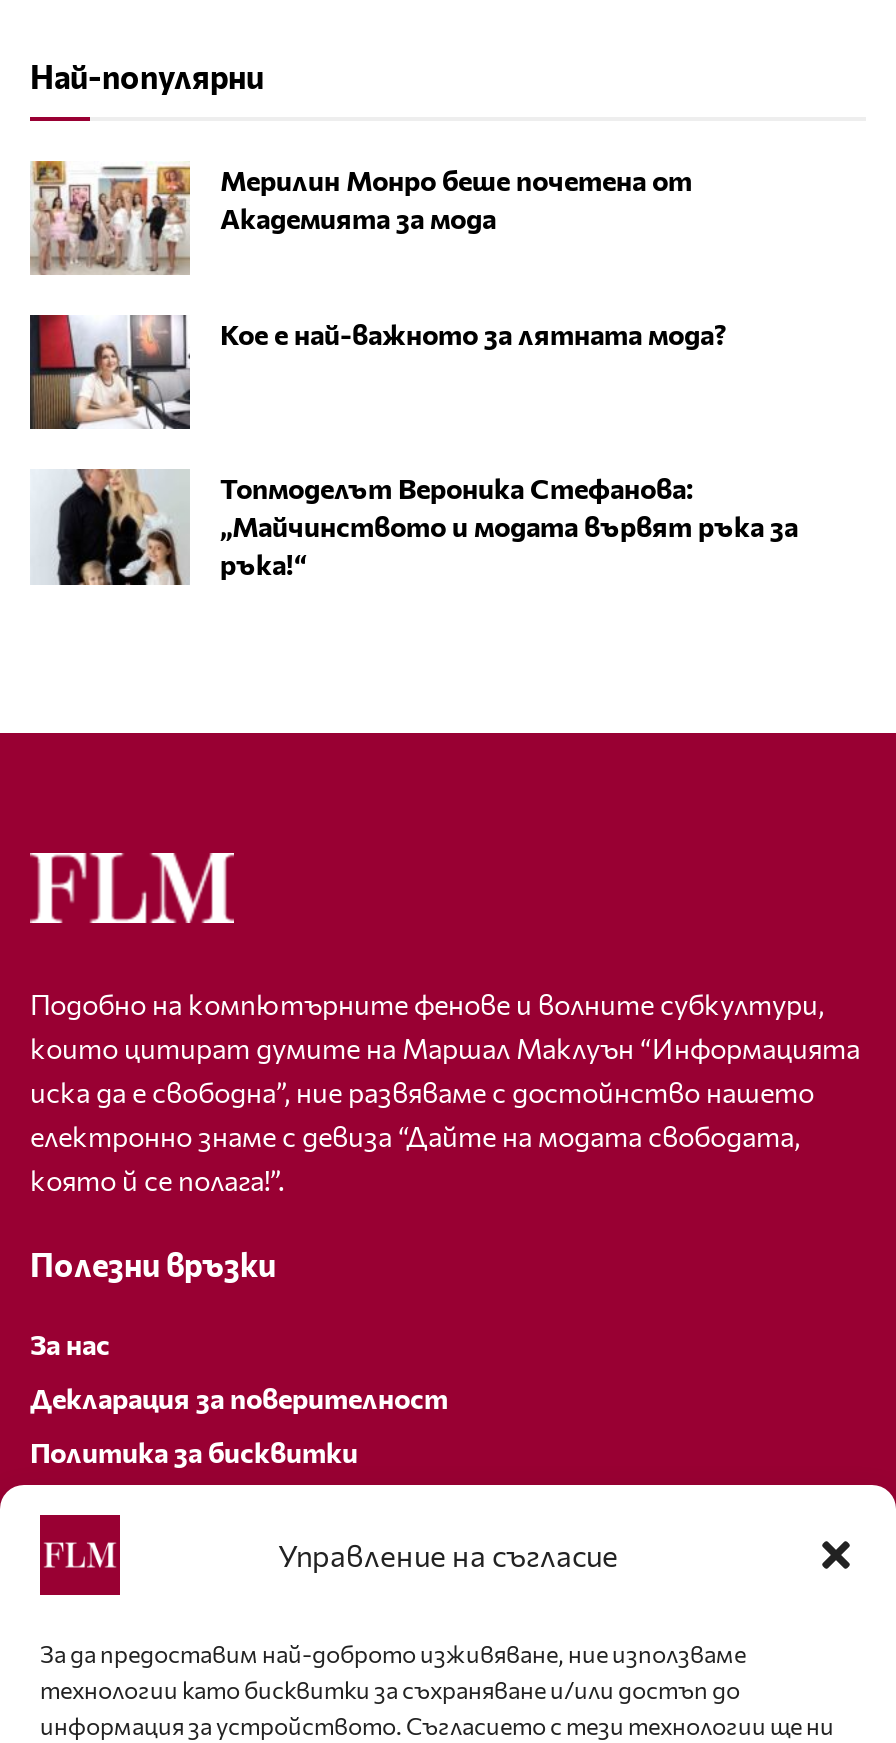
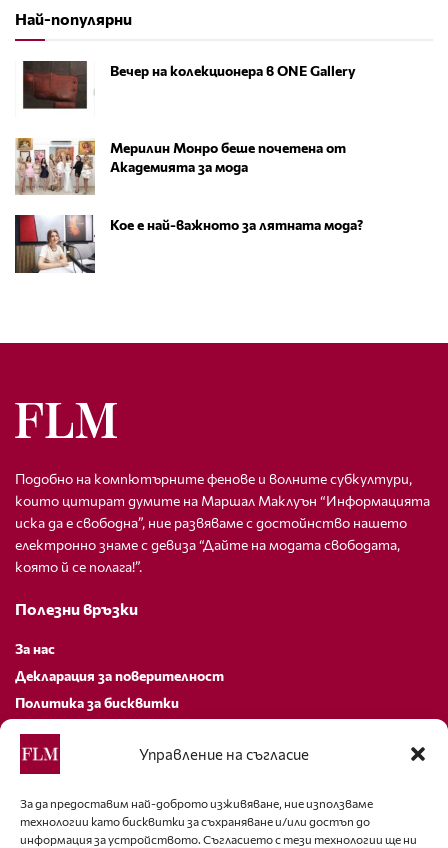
none -> [16,60,356,118] [image] | Вечер на колекционера в ONE Gallery
moved [28,159,726,351] -> [14,137,363,233]: [image] | Мерилин Монро беше почетена от | Академията за мода | Кое е най-важното за лятната мода?
moved [30,311,194,433] -> [15,213,97,274]: [image]
[30,467,798,595] [image] | Топмоделът Вероника Стефанова: | „Майчинството и модата вървят ръка за | ръка!“ -> none

